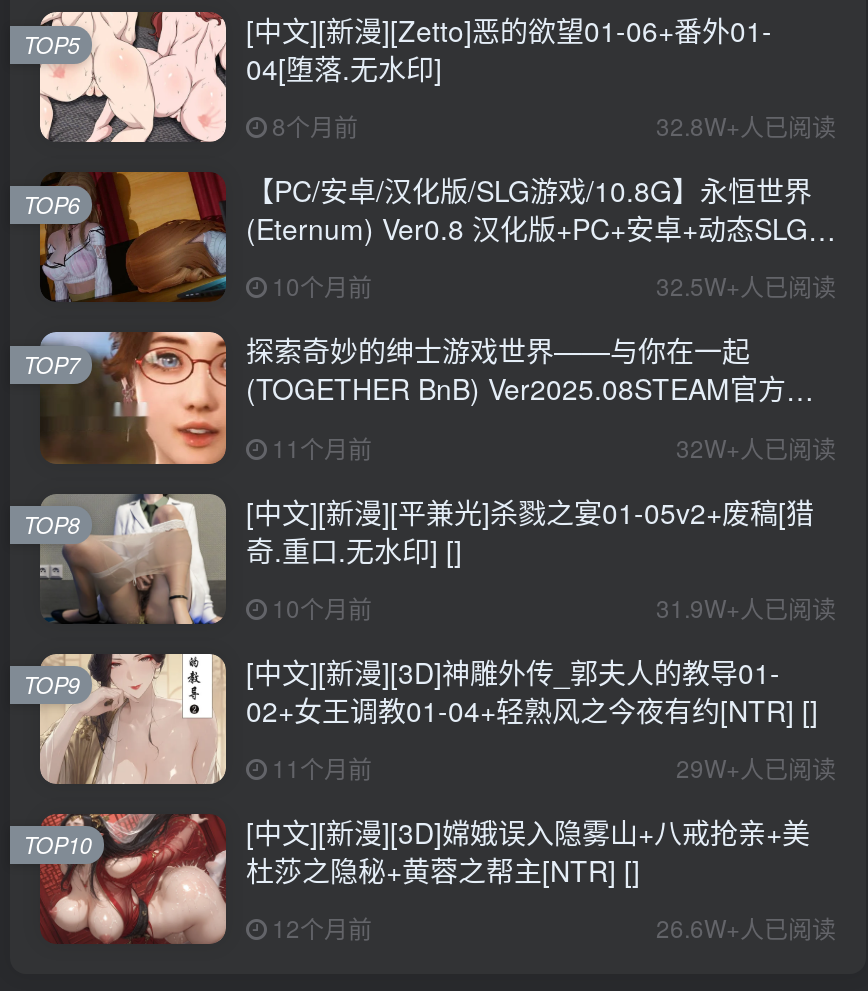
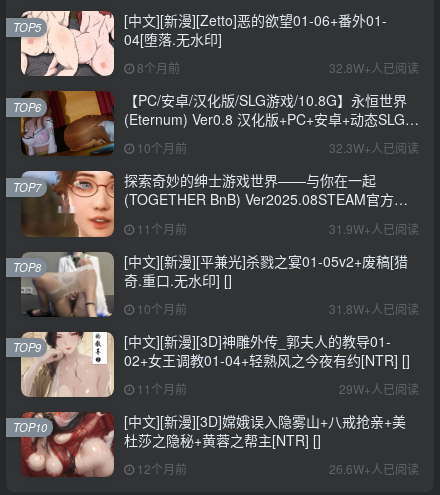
[656,269,836,303] 32.5W+人已阅读 -> [329,139,419,156] 32.3W+人已阅读
[676,429,836,463] 32W+人已阅读 -> [329,220,419,237] 31.9W+人已阅读
[656,589,836,623] 31.9W+人已阅读 -> [329,300,419,317] 31.8W+人已阅读

